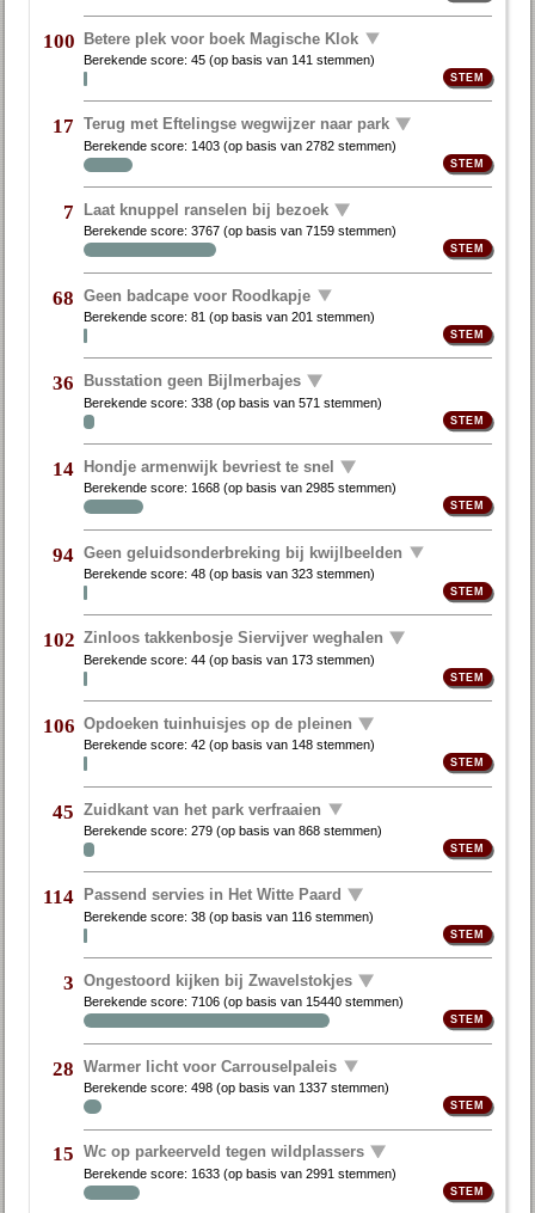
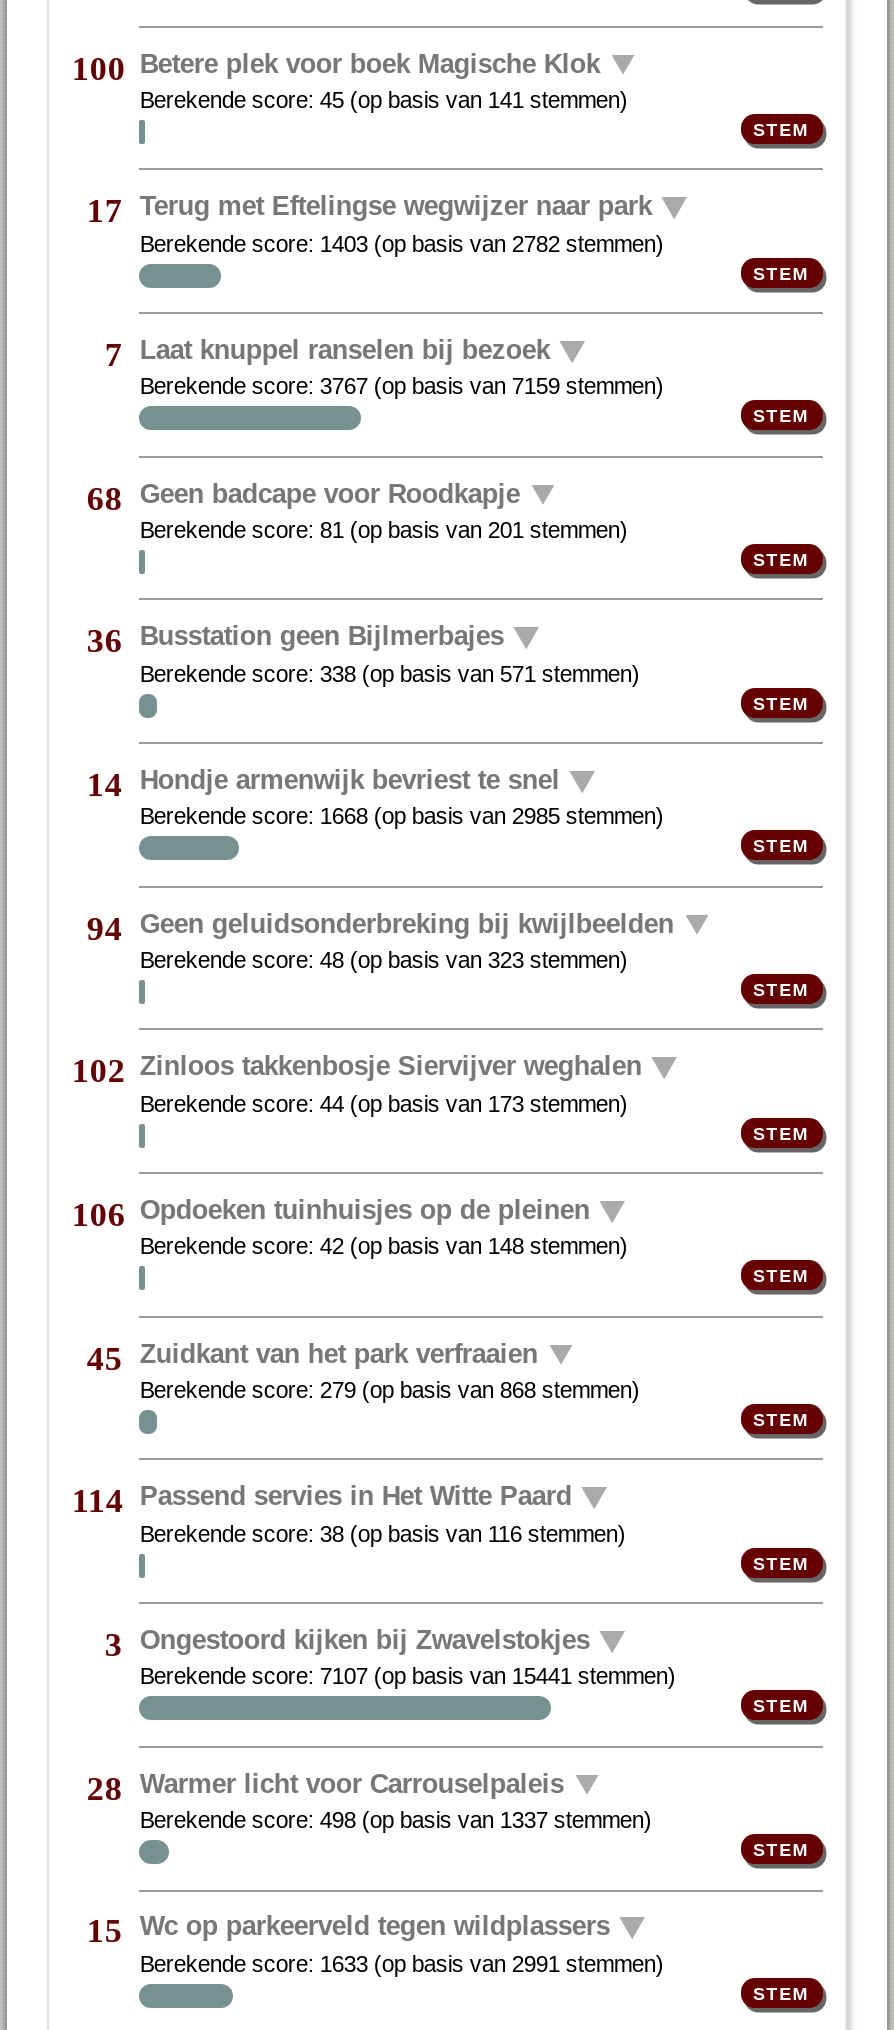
[84,995,404,1009] Berekende score: 7106 (op basis van 15440 stemmen) -> [140,1665,676,1689] Berekende score: 7107 (op basis van 15441 stemmen)

